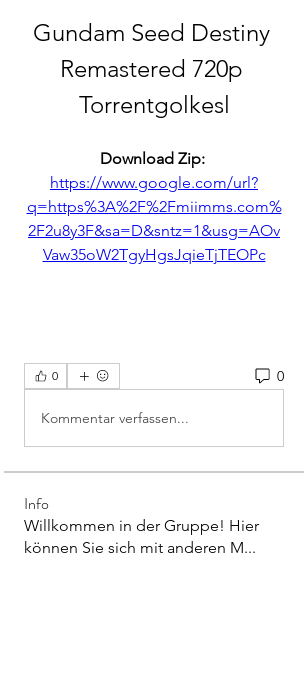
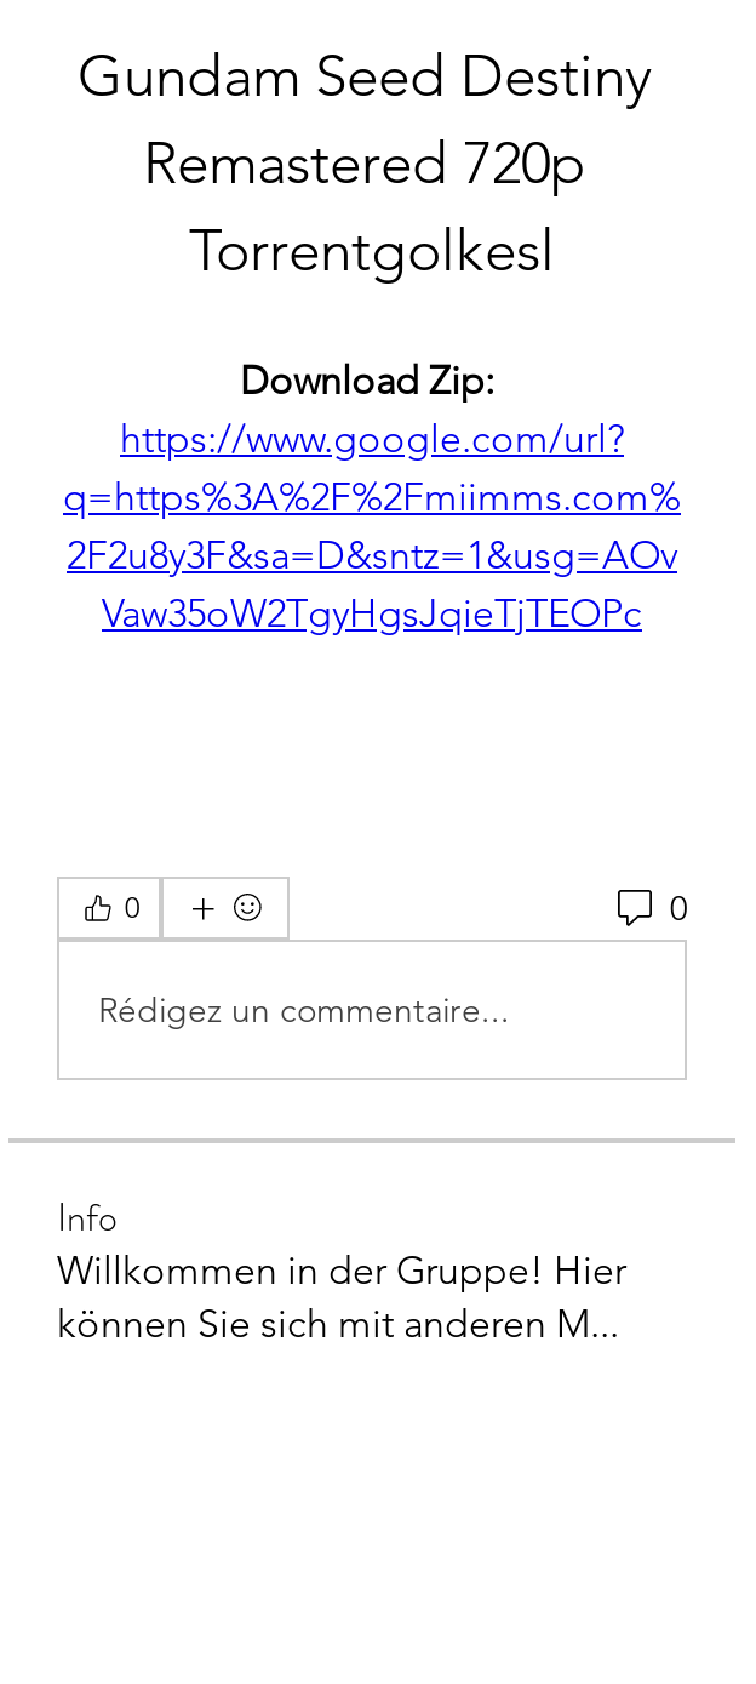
[41,408,189,426] Kommentar verfassen... -> [98,987,510,1031] Rédigez un commentaire...

